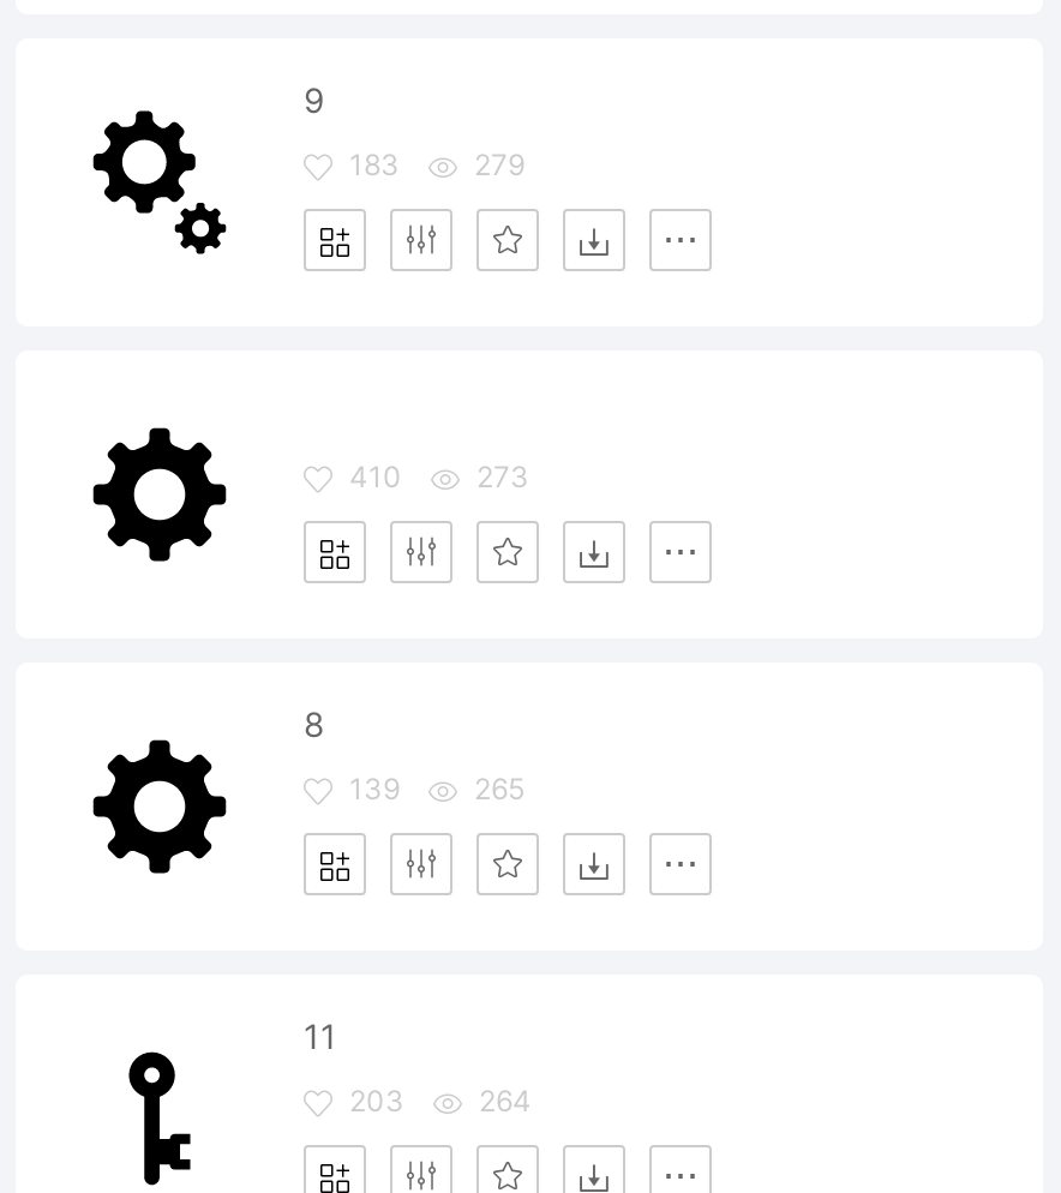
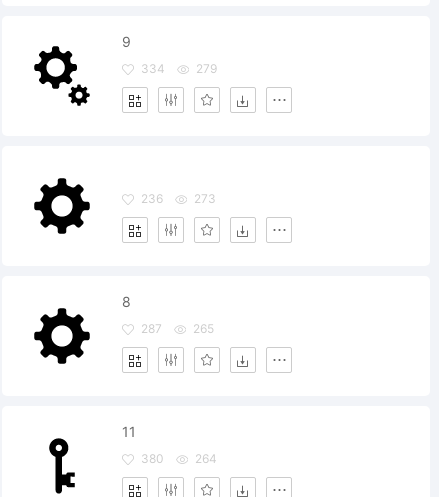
[349,146,400,182] 183 -> [141,61,165,76] 334
[349,458,402,494] 410 -> [141,191,163,206] 236
[349,771,400,807] 139 -> [141,321,162,336] 287
[349,1083,404,1119] 203 -> [141,451,164,466] 380

